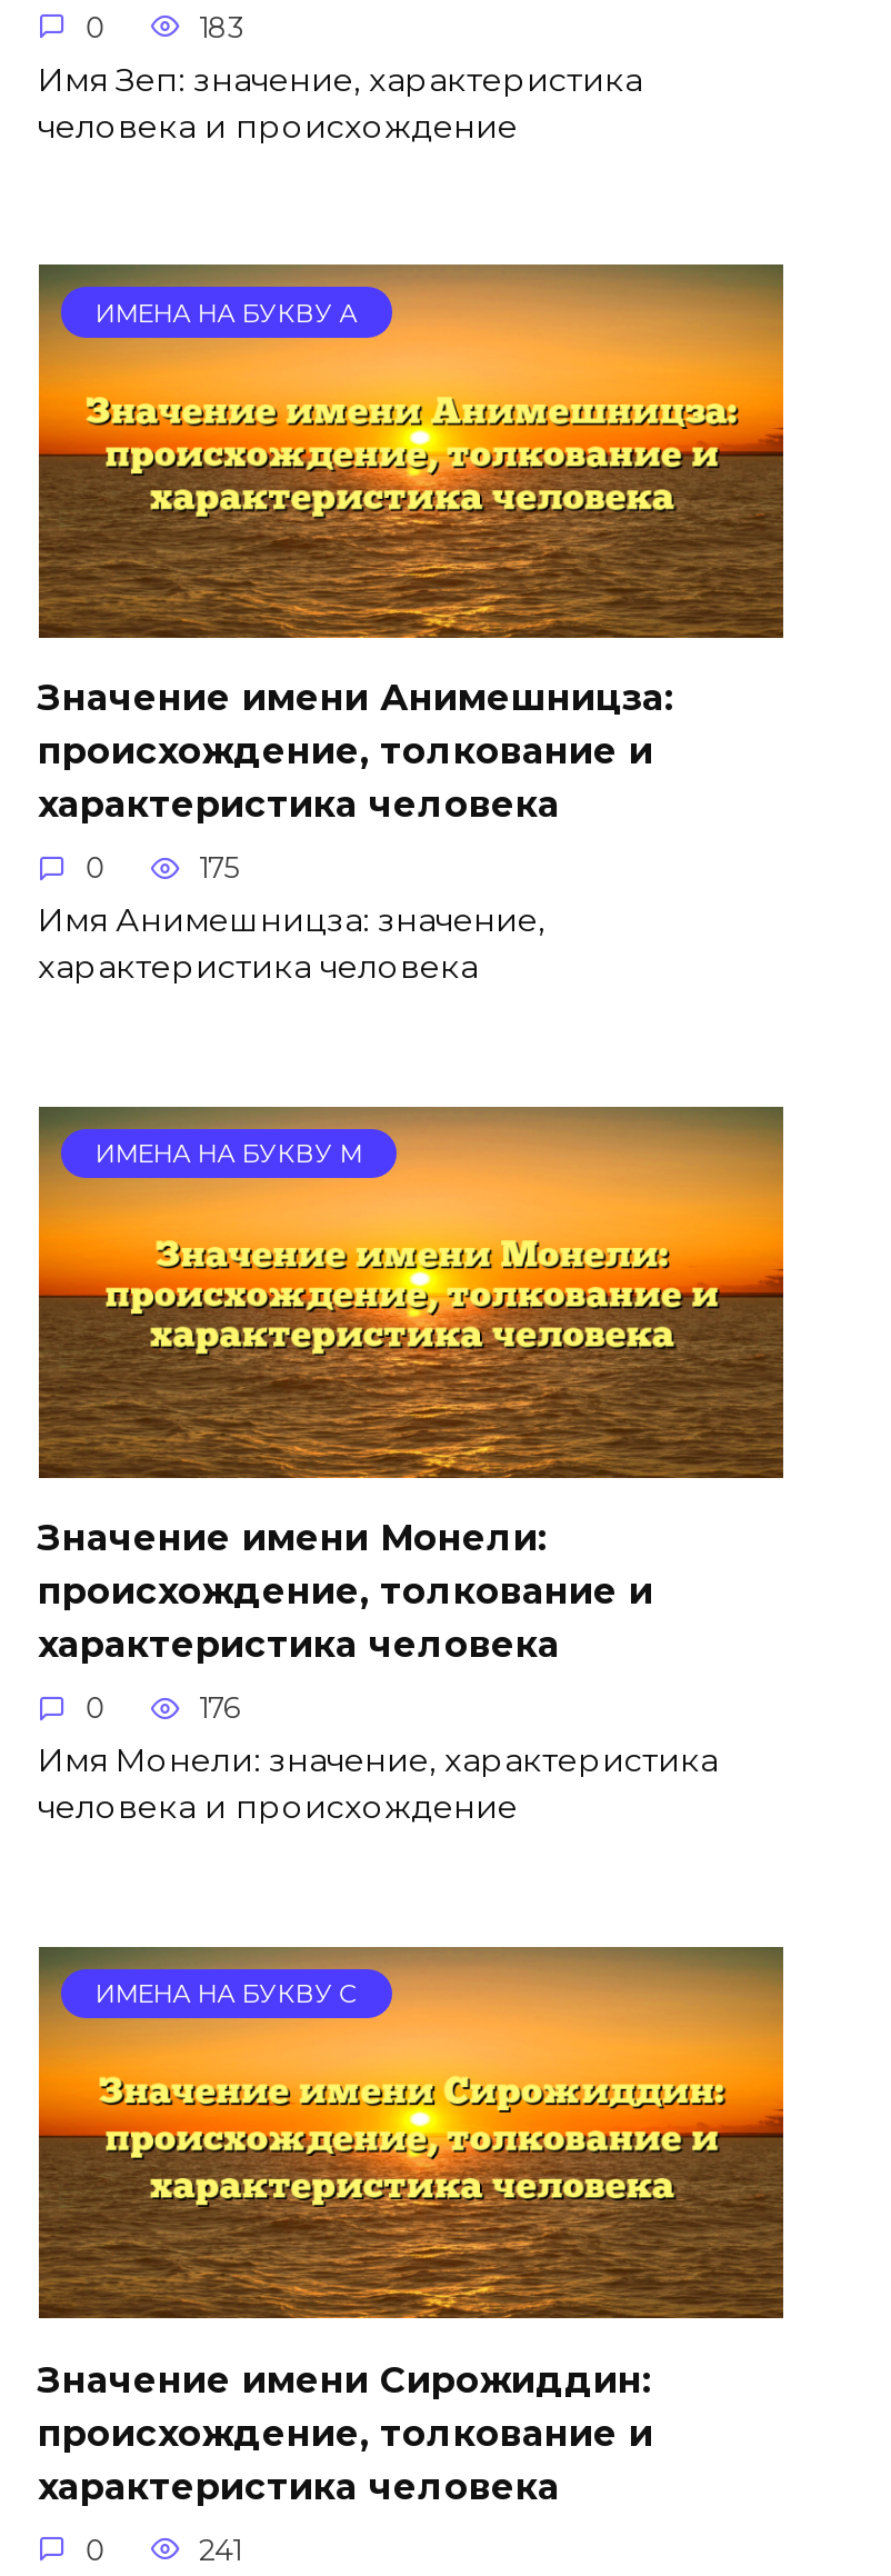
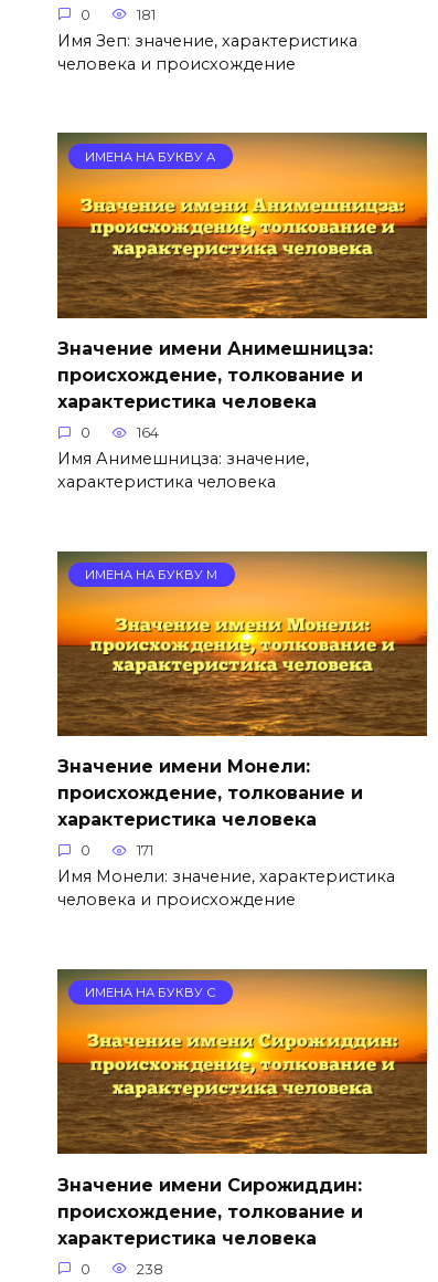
[199,11,246,44] 183 -> [137,7,156,23] 181
[199,852,239,885] 175 -> [137,425,159,441] 164
[199,1692,241,1726] 176 -> [137,843,153,859] 171
[199,2533,241,2566] 241 -> [137,1261,163,1277] 238

